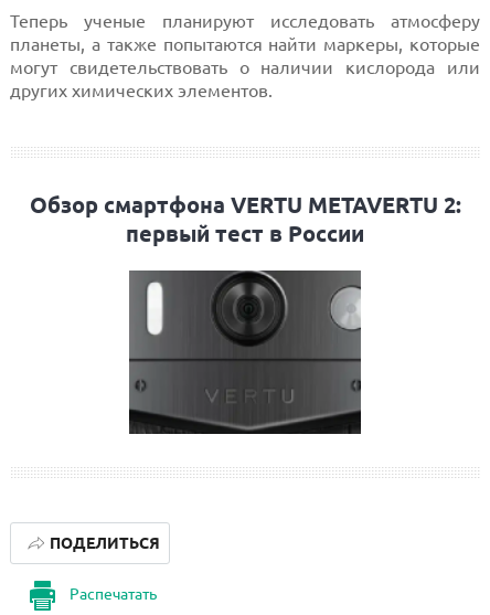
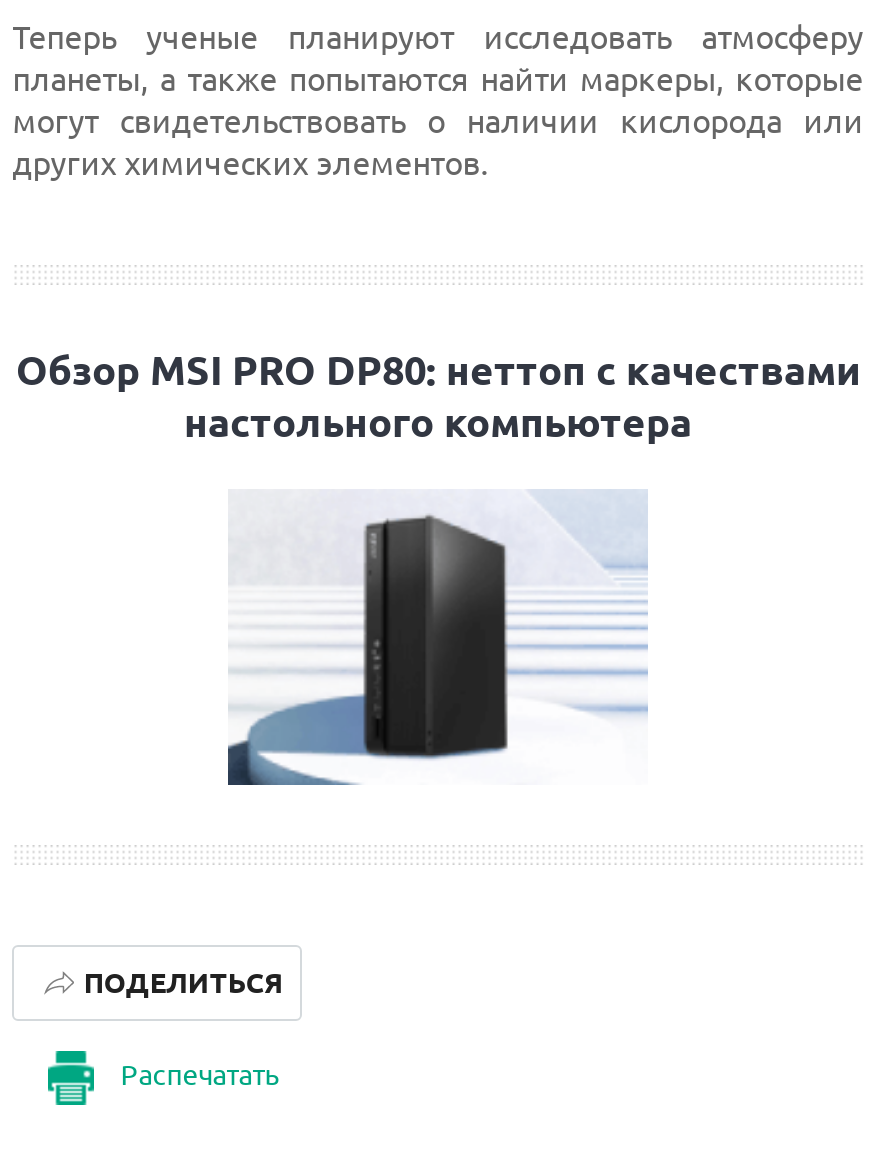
[29,192,461,246] Обзор смартфона VERTU METAVERTU 2: | первый тест в России -> [16,347,860,445] Обзор MSI PRO DP80: неттоп с качествами | настольного компьютера
[128,269,362,435] [image] -> [226,489,648,787] [image]

